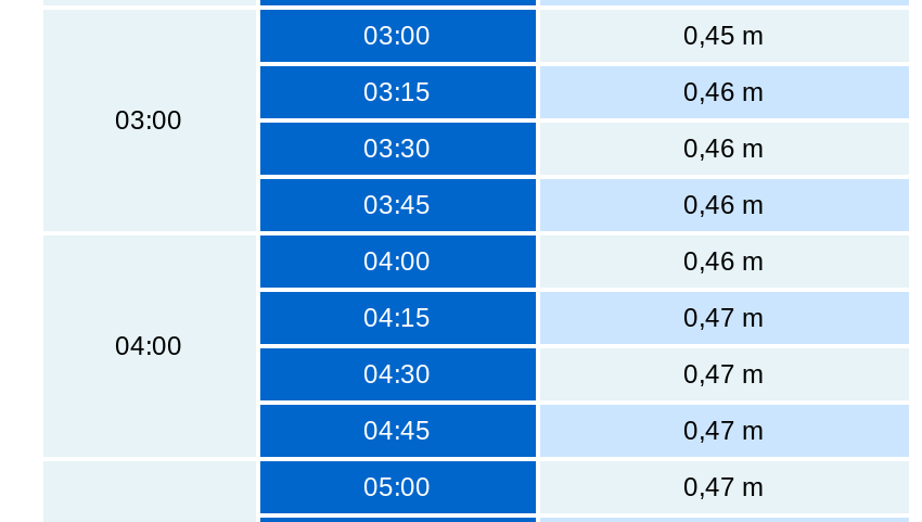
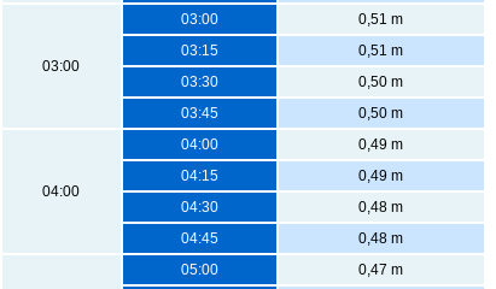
[683,20,764,51] 0,45 m -> [358,11,403,27] 0,51 m
[683,77,764,107] 0,46 m -> [358,42,403,59] 0,51 m
[683,133,764,163] 0,46 m -> [358,73,403,90] 0,50 m
[683,189,764,220] 0,46 m -> [358,105,403,121] 0,50 m
[683,246,764,276] 0,46 m -> [358,136,403,153] 0,49 m
[683,302,764,333] 0,47 m -> [358,167,403,184] 0,49 m
[683,359,764,389] 0,47 m -> [358,198,403,215] 0,48 m
[683,415,764,446] 0,47 m -> [358,230,403,247] 0,48 m

